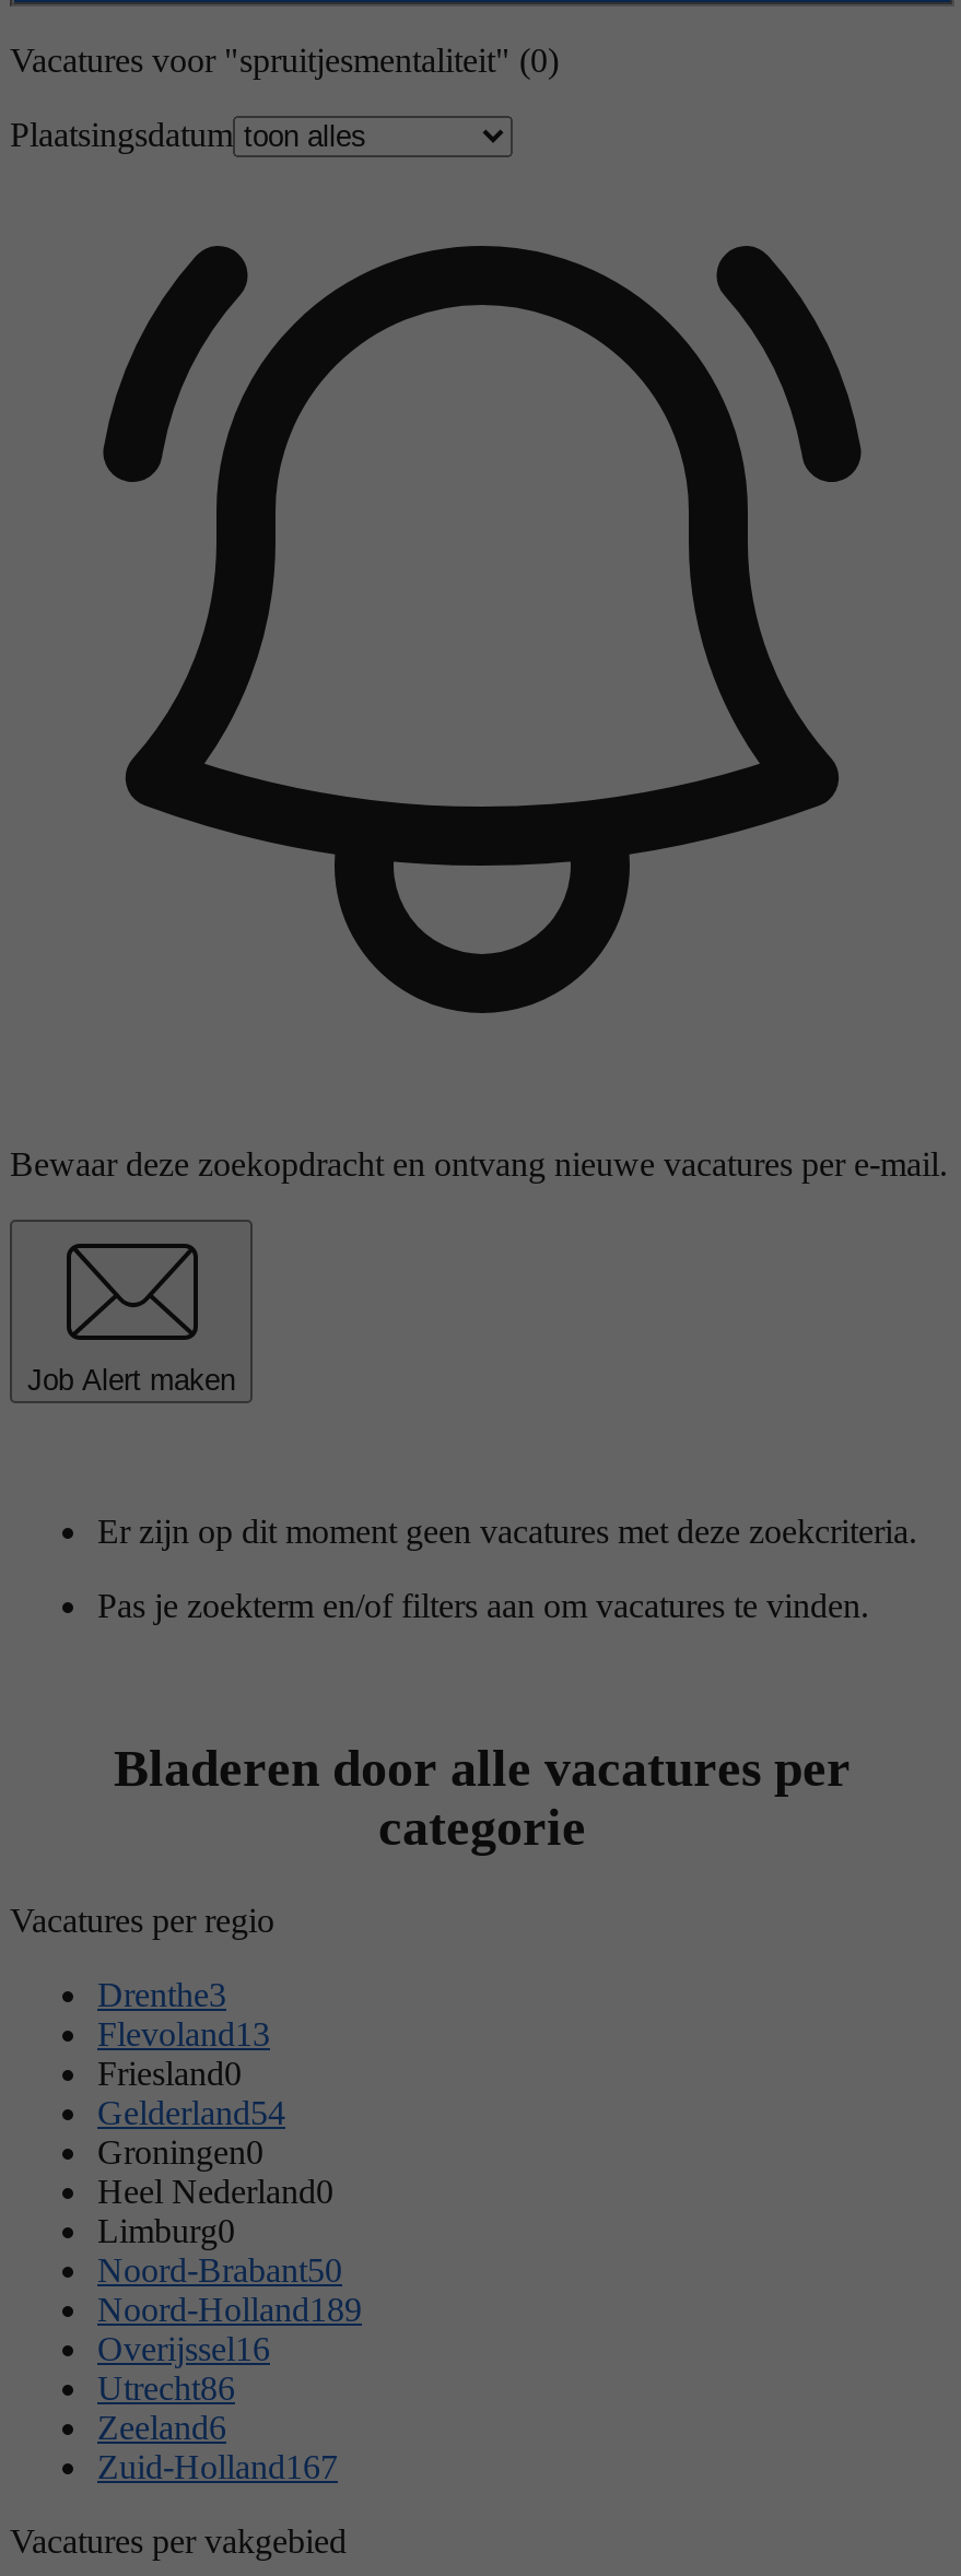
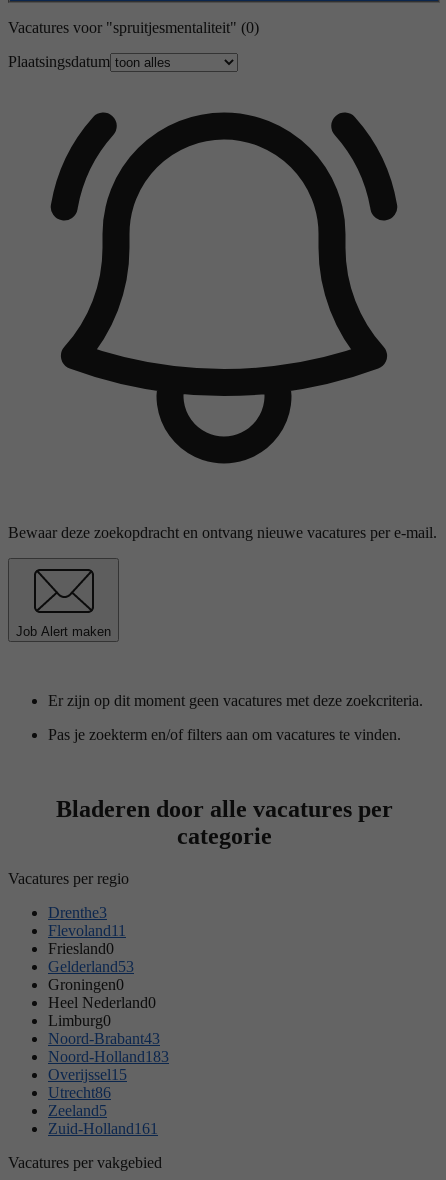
[97,2014,270,2052] Flevoland13 -> [48,922,126,939] Flevoland11
[97,2093,285,2130] Gelderland54 -> [48,958,134,975] Gelderland53
[97,2251,342,2288] Noord-Brabant50 -> [48,1030,160,1047] Noord-Brabant43
[97,2290,362,2327] Noord-Holland189 -> [48,1048,169,1065] Noord-Holland183
[97,2329,270,2366] Overijssel16 -> [48,1066,127,1083] Overijssel15
[97,2408,226,2445] Zeeland6 -> [48,1102,107,1119] Zeeland5
[97,2447,338,2484] Zuid-Holland167 -> [48,1120,158,1137] Zuid-Holland161

